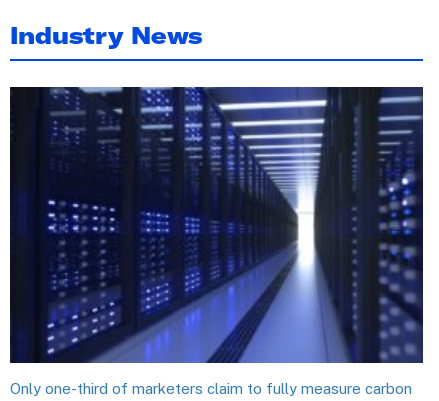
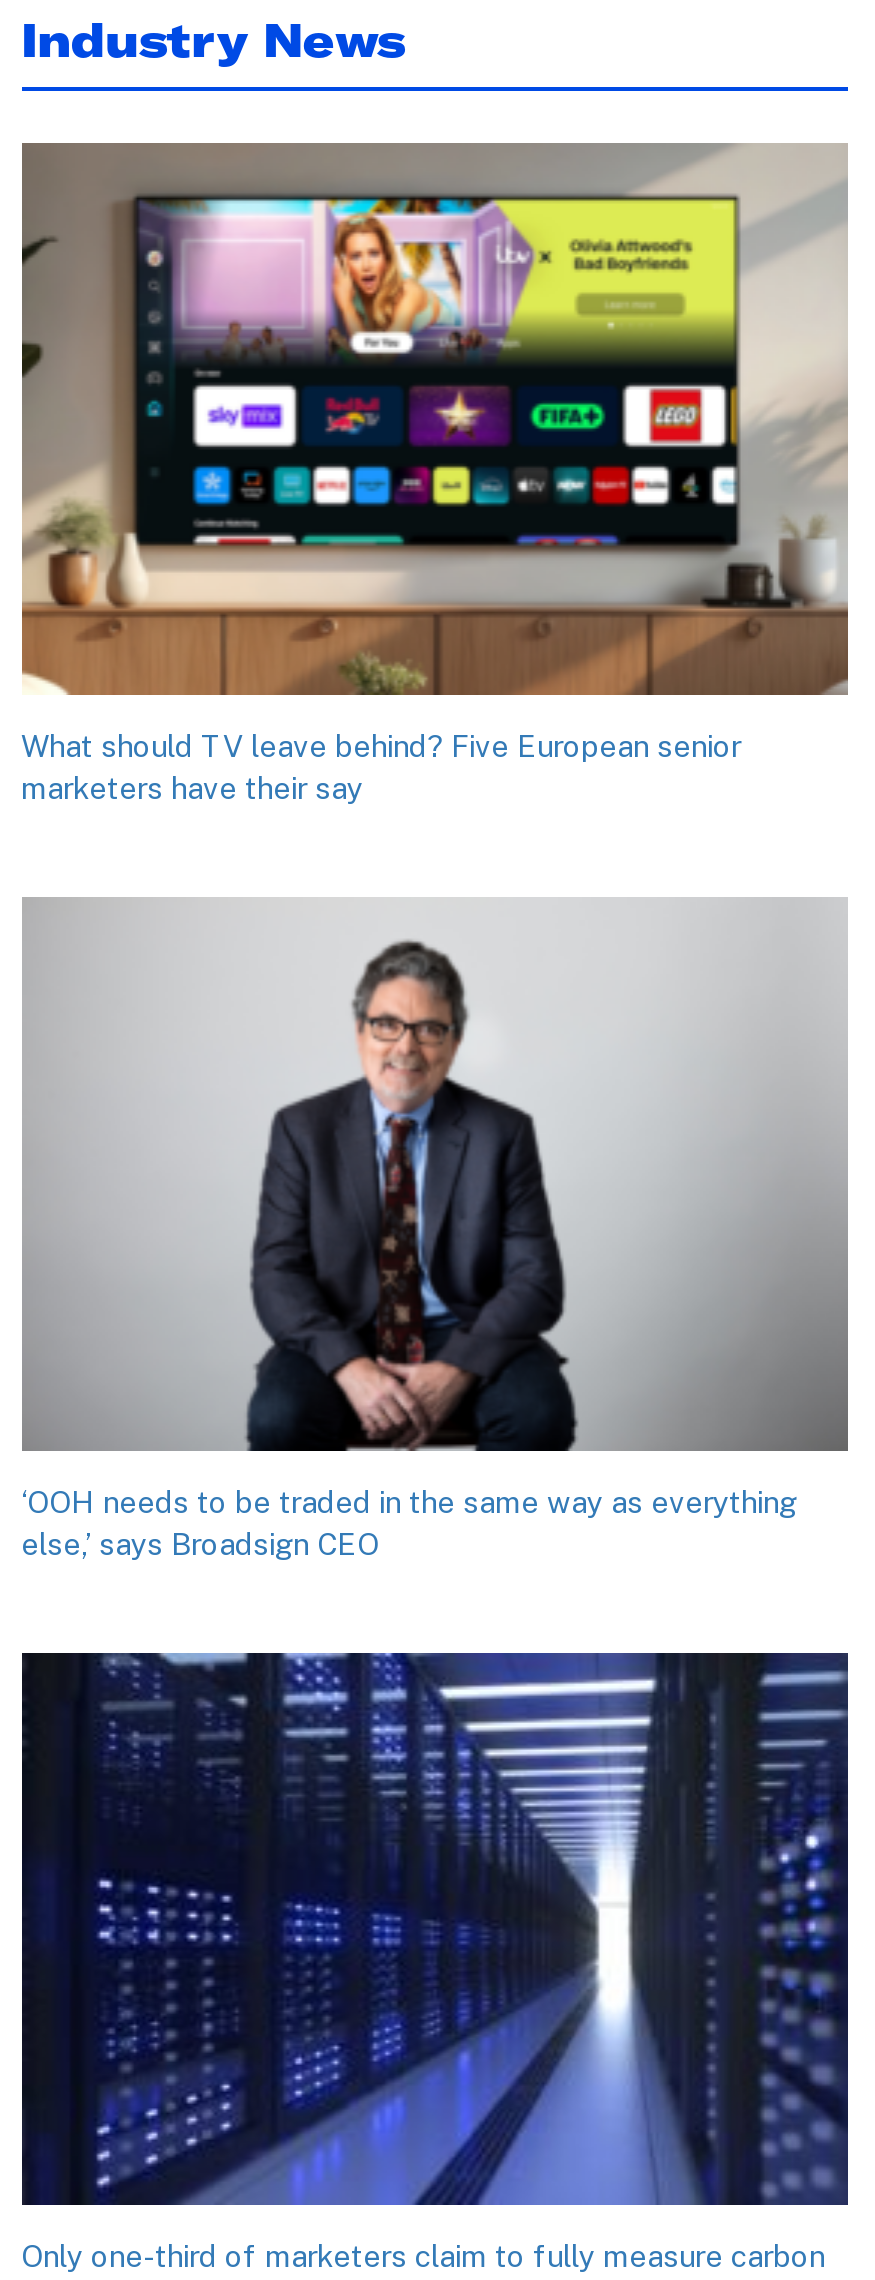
none -> [20,141,850,806] [image] | What should TV leave behind? Five European senior | marketers have their say
none -> [20,897,850,1561] [image] | ‘OOH needs to be traded in the same way as everything | else,’ says Broadsign CEO

